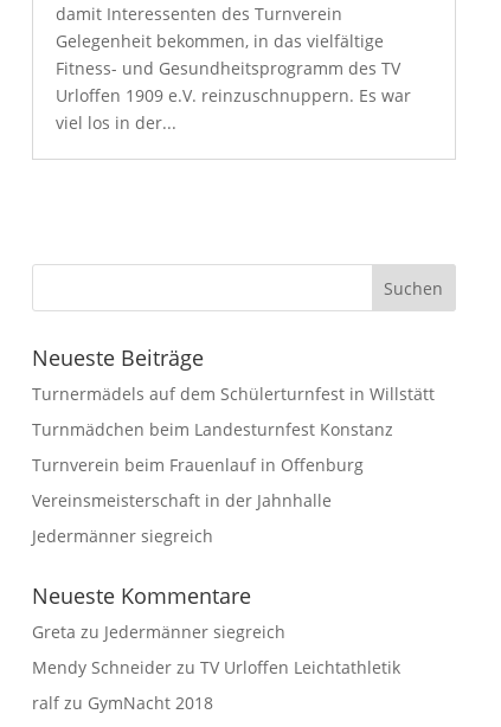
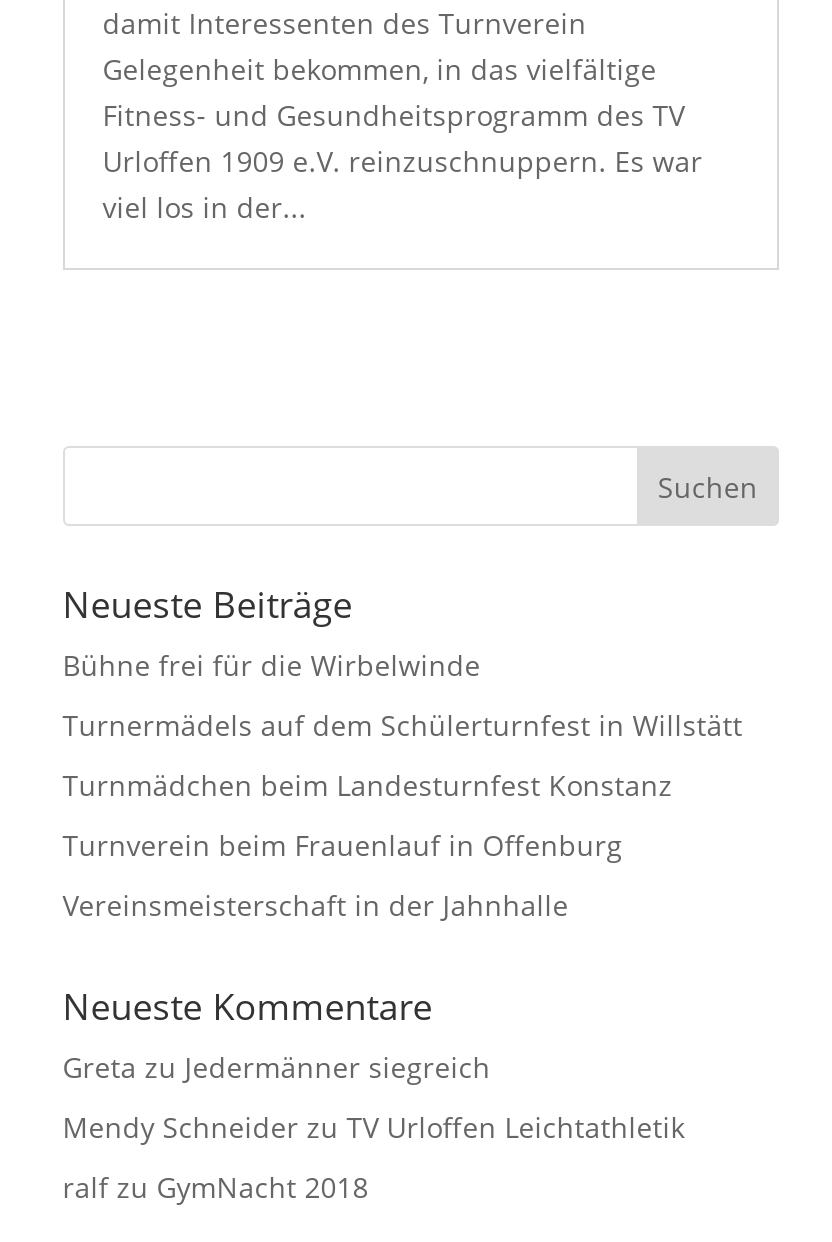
none -> [63,646,481,684] Bühne frei für die Wirbelwinde
moved [32,382,434,512] -> [63,706,743,924]: Turnermädels auf dem Schülerturnfest in Willstätt | Turnmädchen beim Landesturnfest Konstanz | Turnverein beim Frauenlauf in Offenburg | Vereinsmeisterschaft in der Jahnhalle
[32,525,213,547] Jedermänner siegreich -> none

